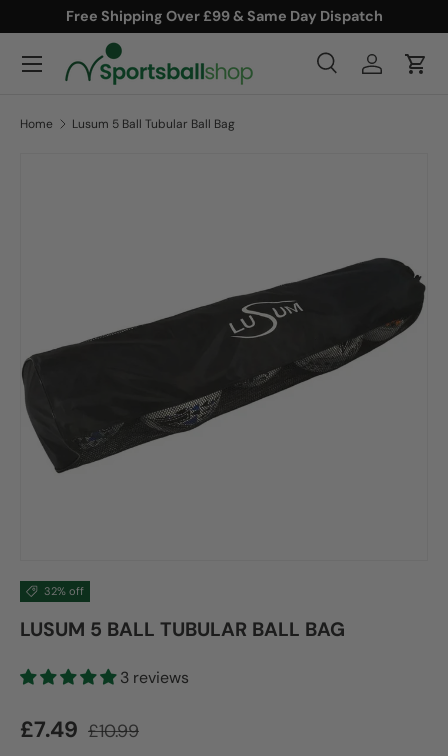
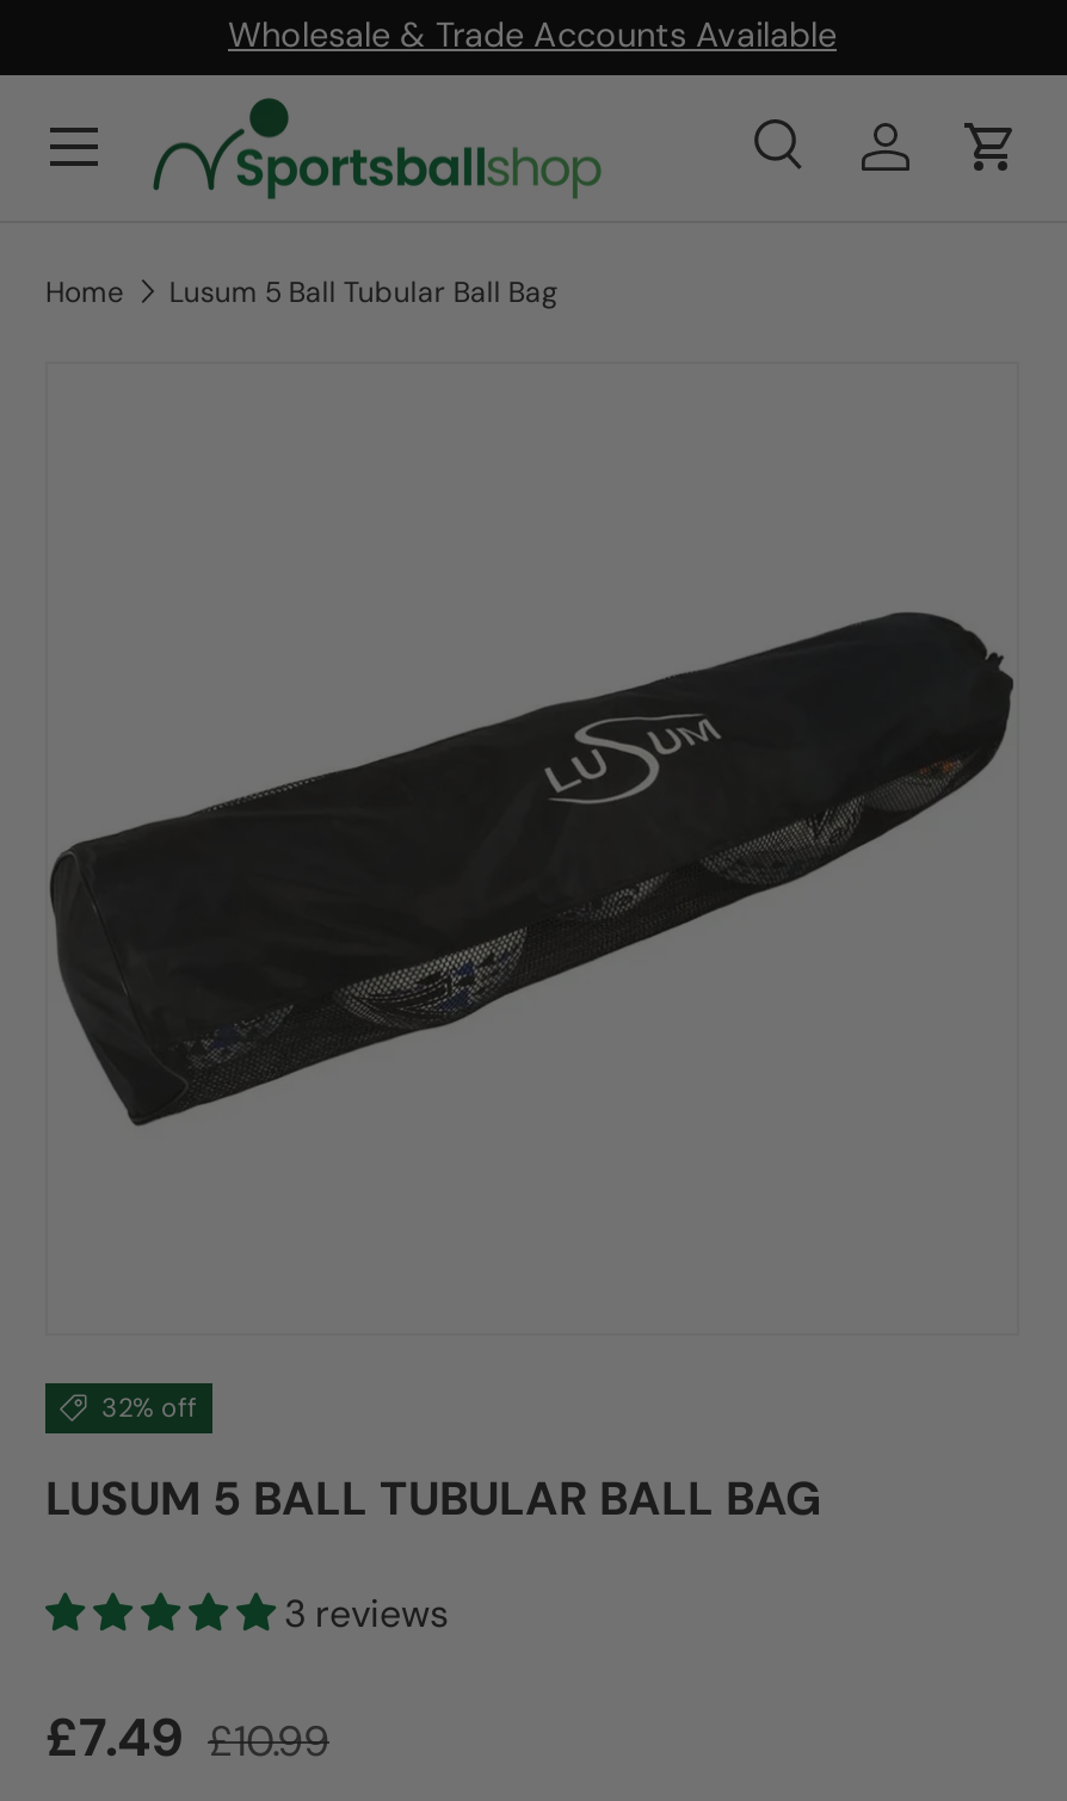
[65,7,382,25] Free Shipping Over £99 & Same Day Dispatch -> [228,13,837,56] Wholesale & Trade Accounts Available

